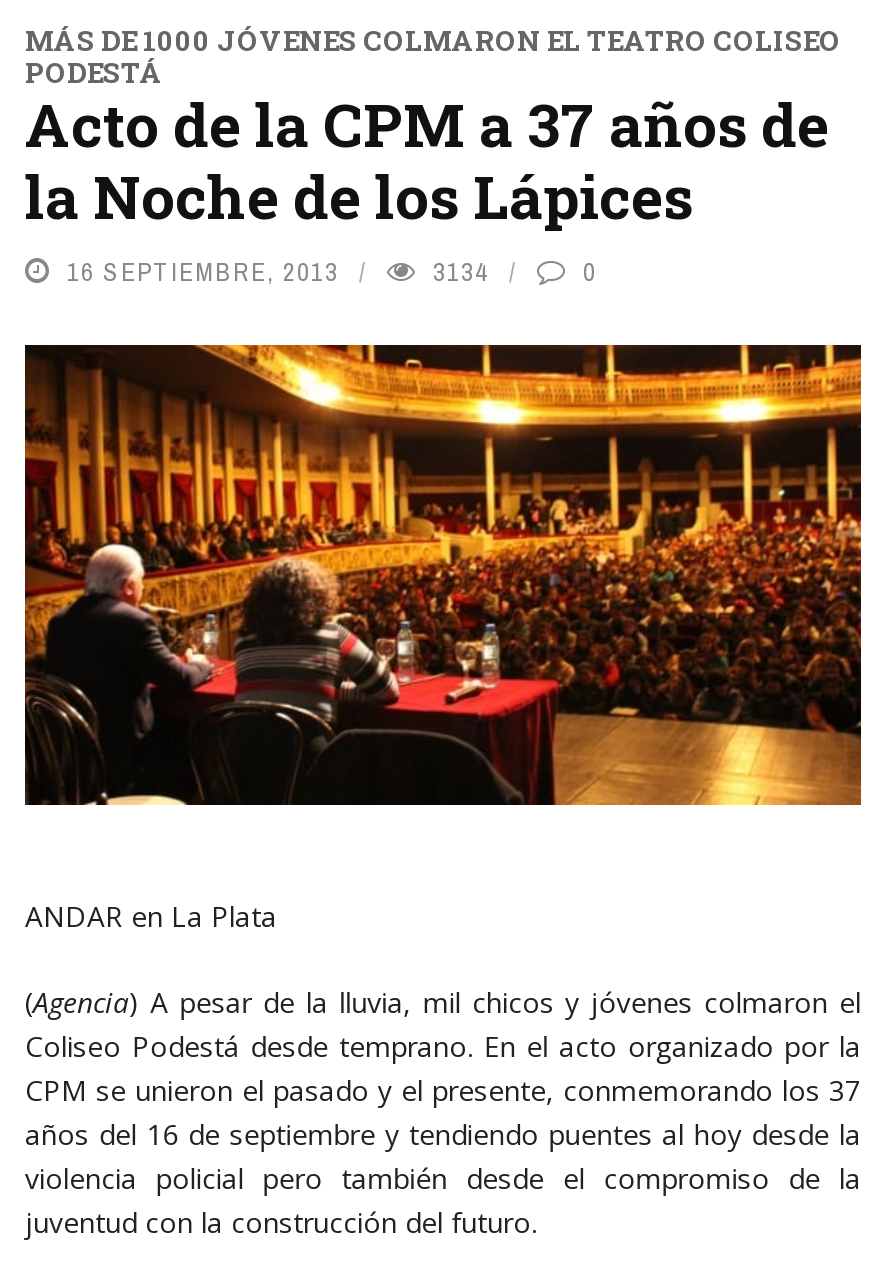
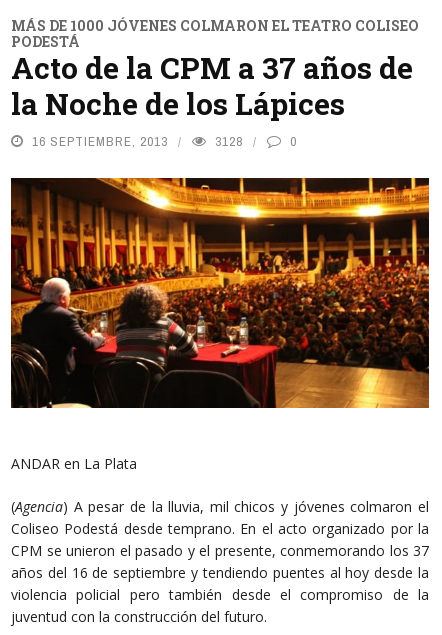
[433,256,489,290] 3134 -> [215,133,243,150] 3128

